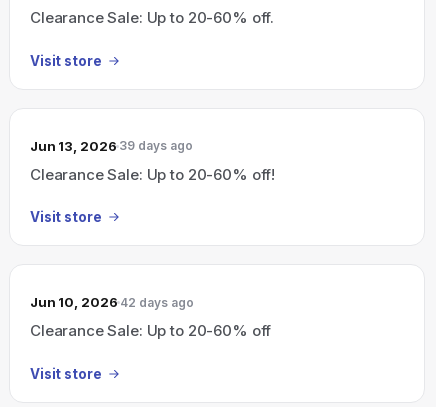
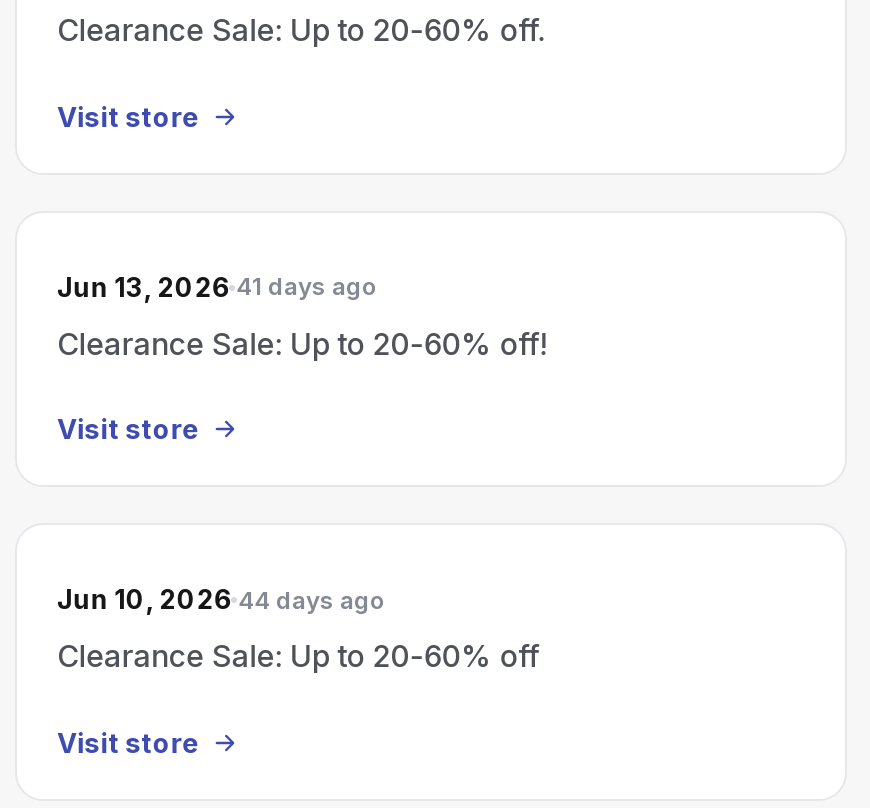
[30,137,193,153] Jun 13, 2026 39 days ago -> [57,270,378,302] Jun 13, 2026 41 days ago
[30,294,194,310] Jun 10, 2026 42 days ago -> [57,583,386,615] Jun 10, 2026 44 days ago

